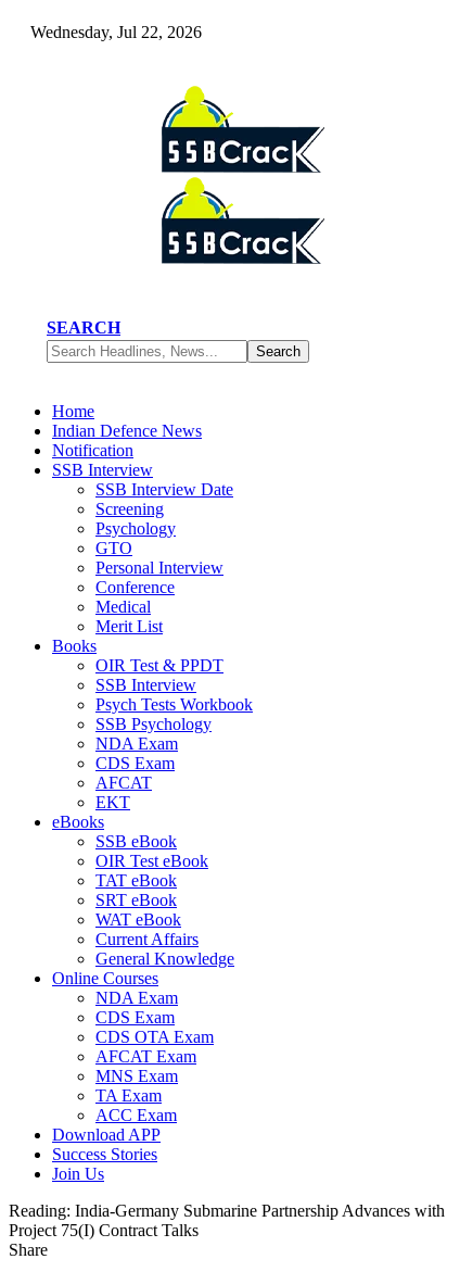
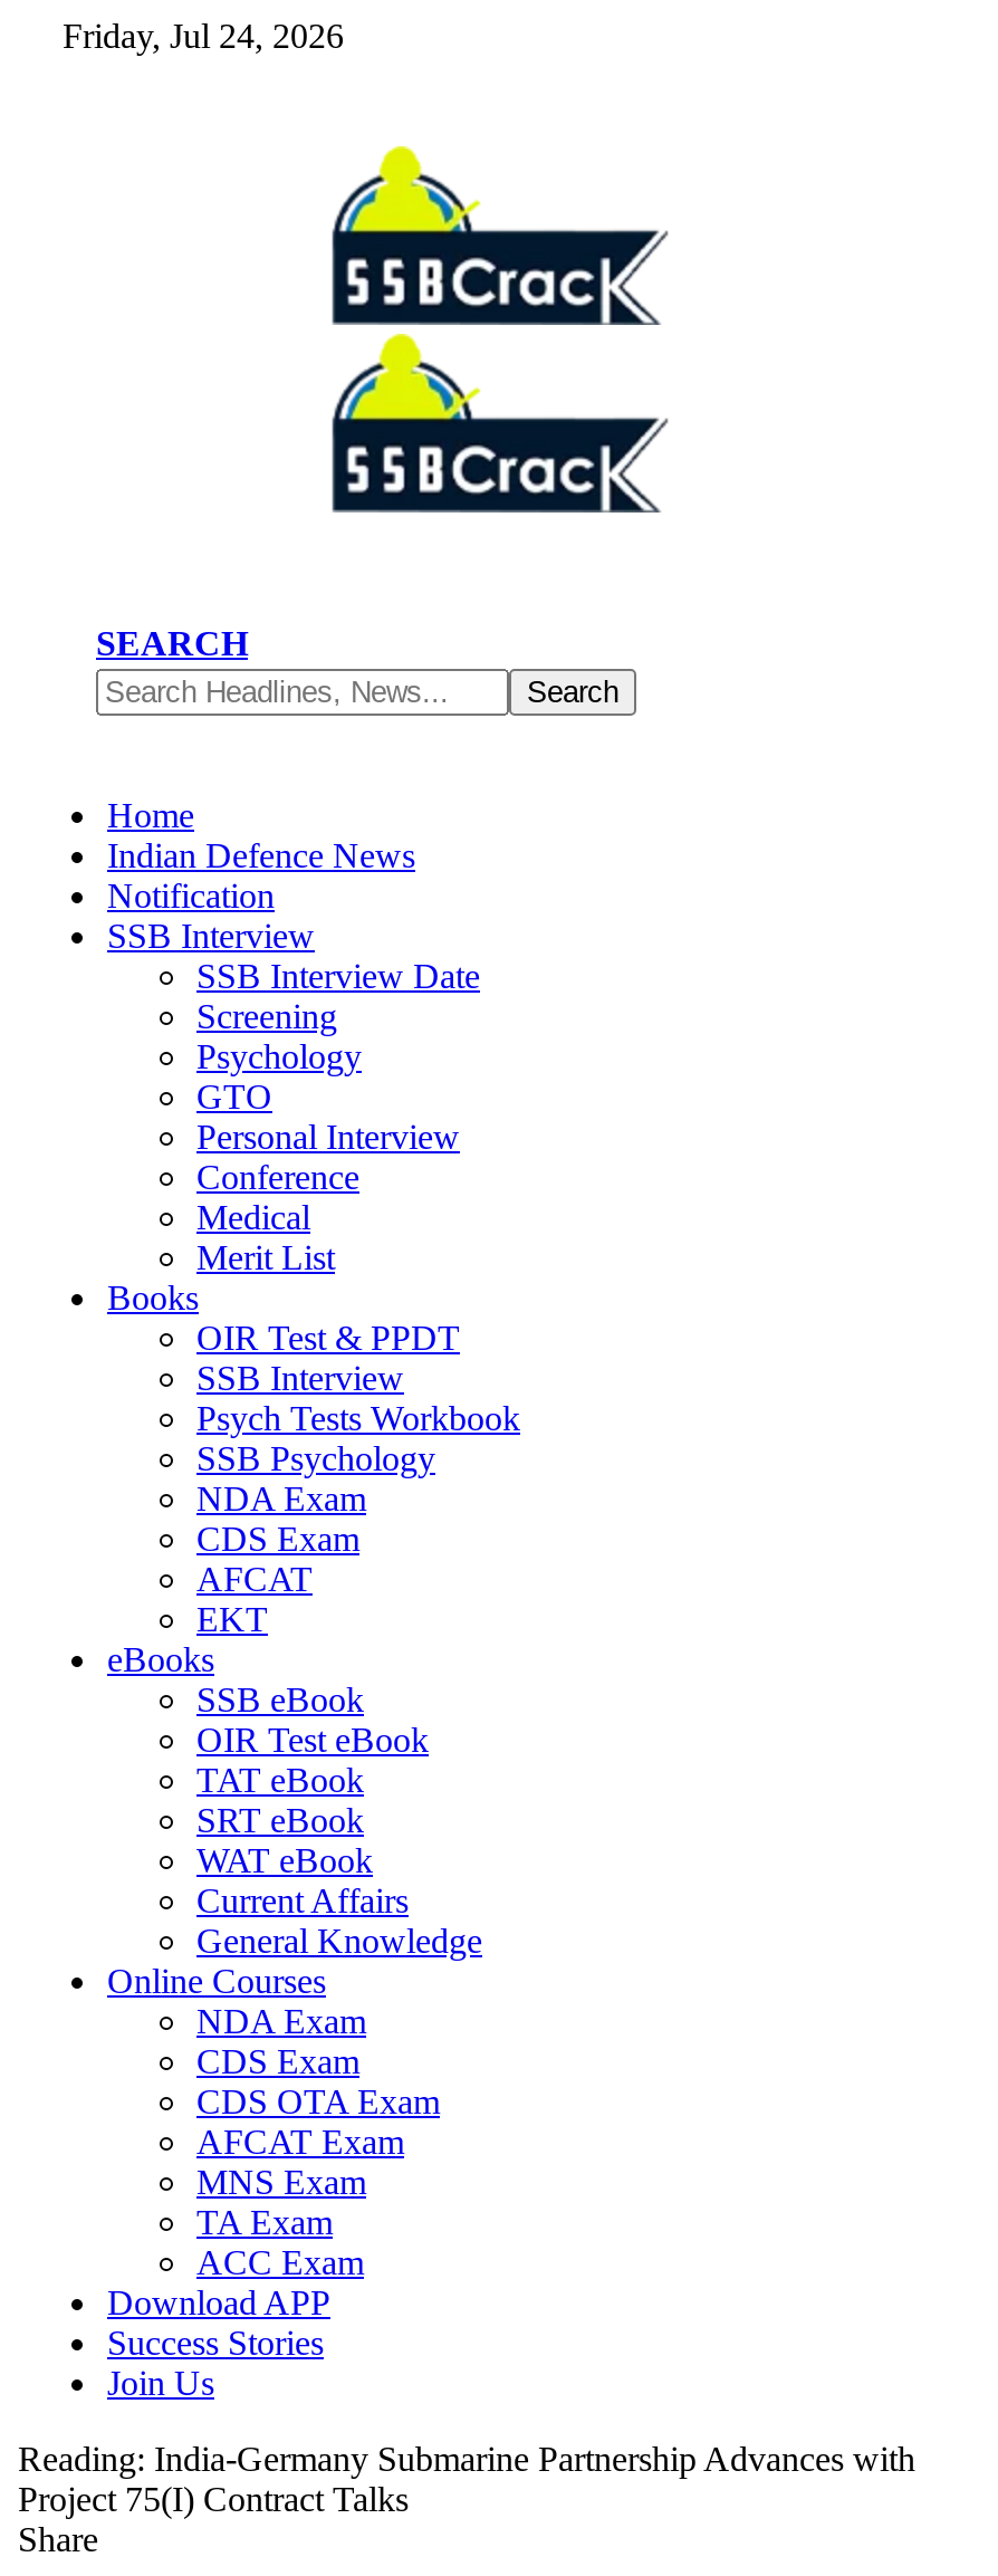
[30,23,202,41] Wednesday, Jul 22, 2026 -> [63,17,344,55] Friday, Jul 24, 2026

